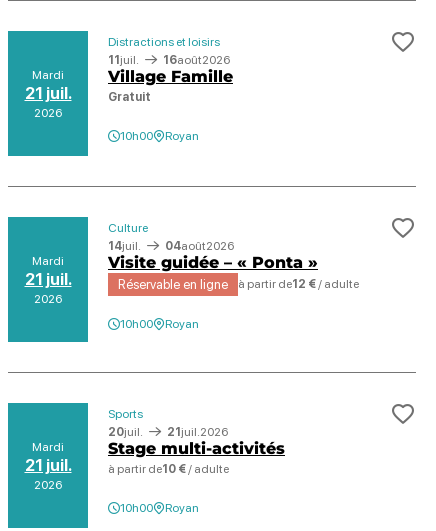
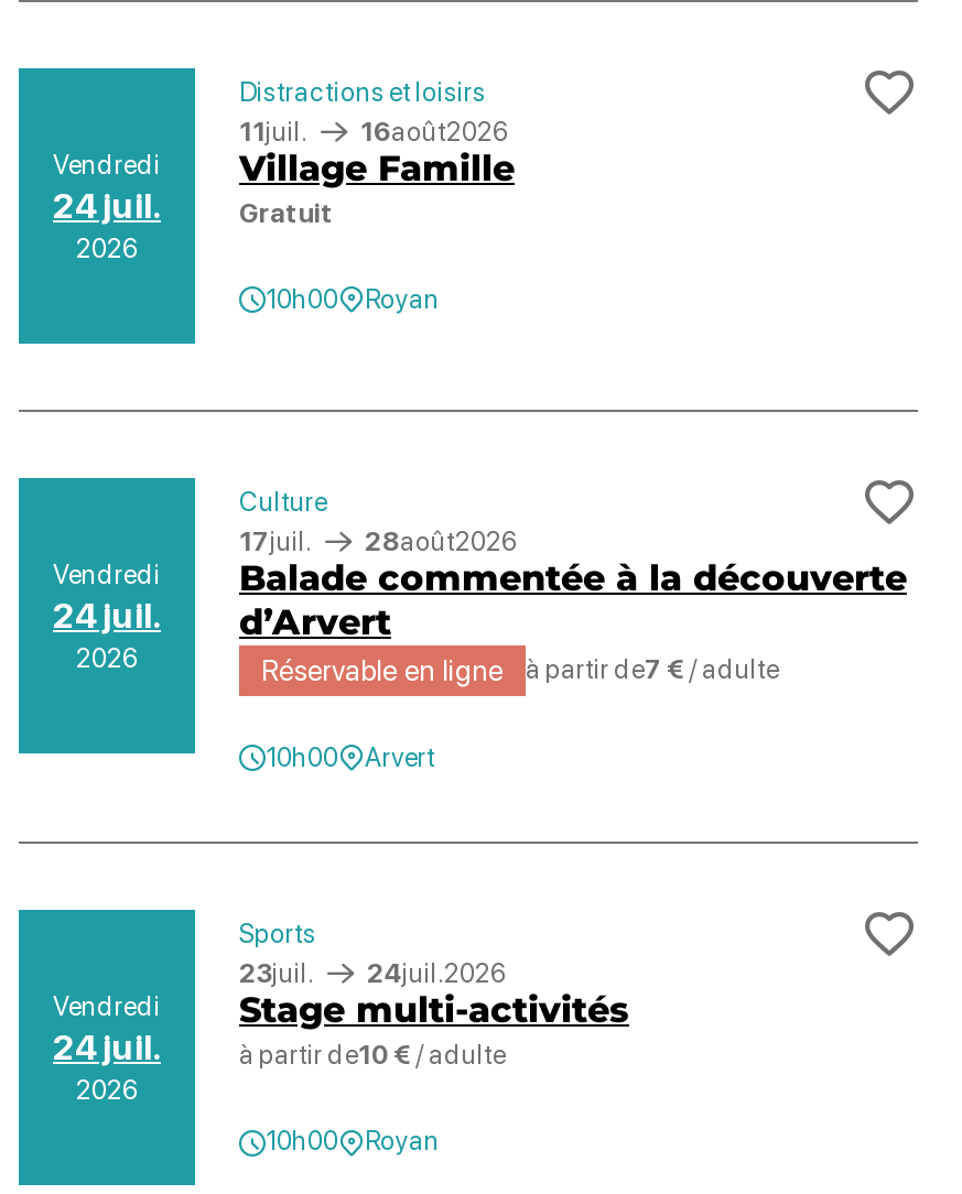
[24,68,71,103] Mardi | 21 juil. -> [53,149,161,226] Vendredi | 24 juil.
[24,239,234,289] 14juil. | 04août2026 | Mardi | 21 juil. -> [53,526,517,636] 17juil. | 28août2026 | Vendredi | 24 juil.
[108,252,318,271] Visite guidée – « Ponta » -> [239,556,907,642] Balade commentée à la découverte | d’Arvert
[238,276,359,290] à partir de12 €/ adulte -> [526,653,779,684] à partir de7 €/ adulte
[165,316,199,330] Royan -> [365,741,435,772] Arvert
[24,425,228,475] 20juil. | 21juil. 2026 | Mardi | 21 juil. -> [53,959,506,1068] 23juil. | 24juil. 2026 | Vendredi | 24 juil.

